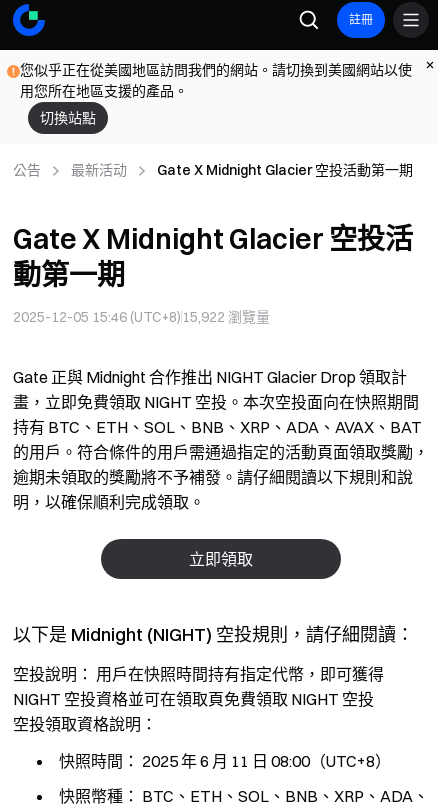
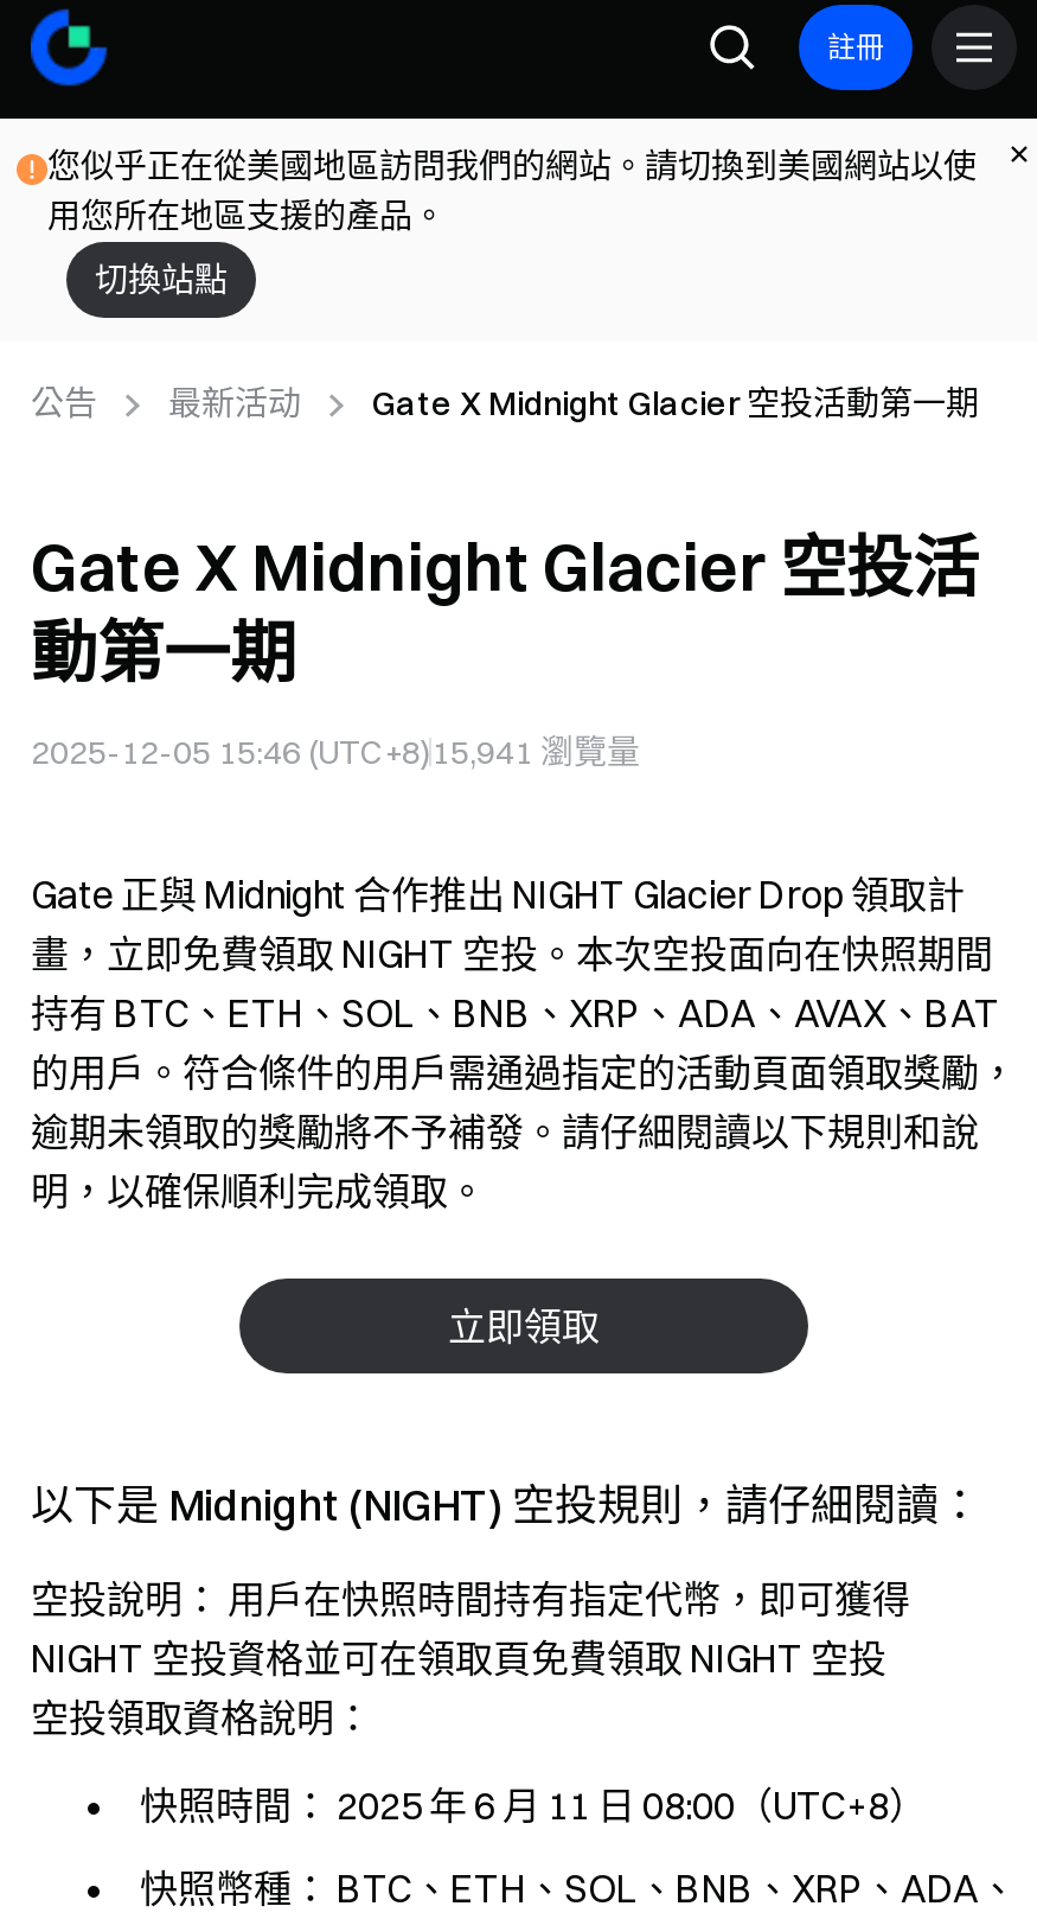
[13,308,270,326] 2025-12-05 15:46 (UTC+8)15,922瀏覽量 -> [31,731,640,773] 2025-12-05 15:46 (UTC+8)15,941瀏覽量

